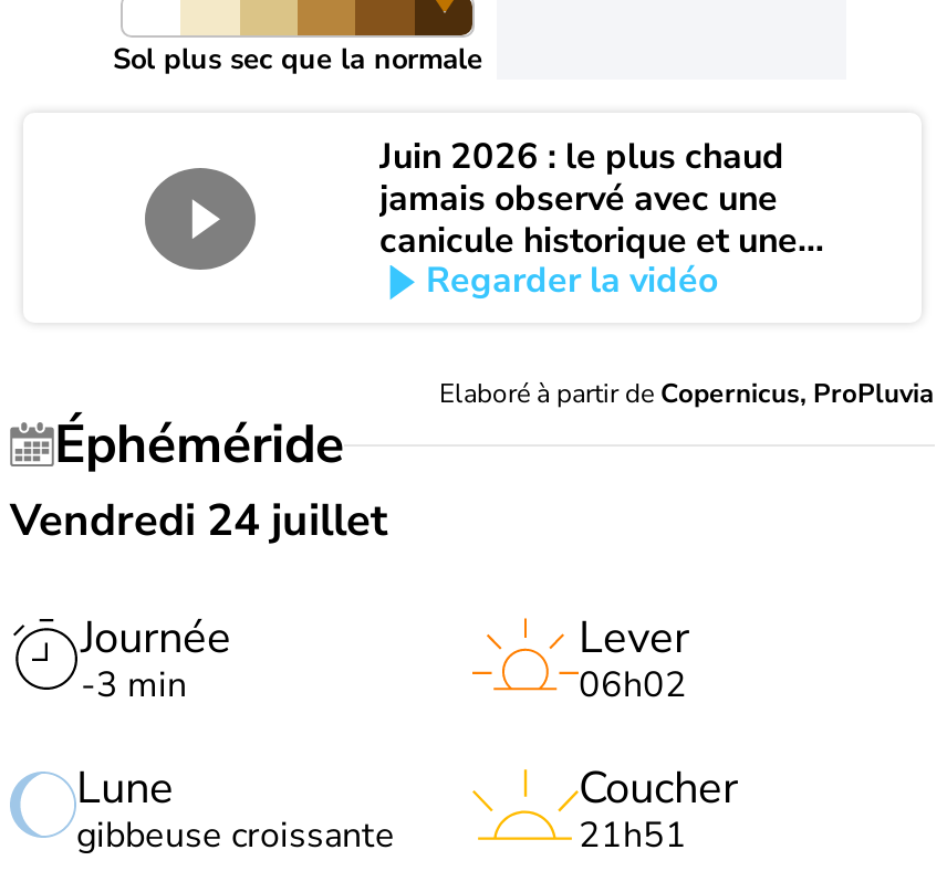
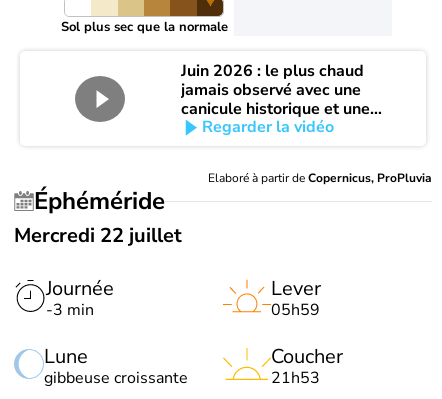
[10,491,388,551] Vendredi 24 juillet -> [14,222,182,249] Mercredi 22 juillet
[579,661,687,710] 06h02 -> [271,299,320,321] 05h59
[579,812,687,860] 21h51 -> [271,367,320,389] 21h53

